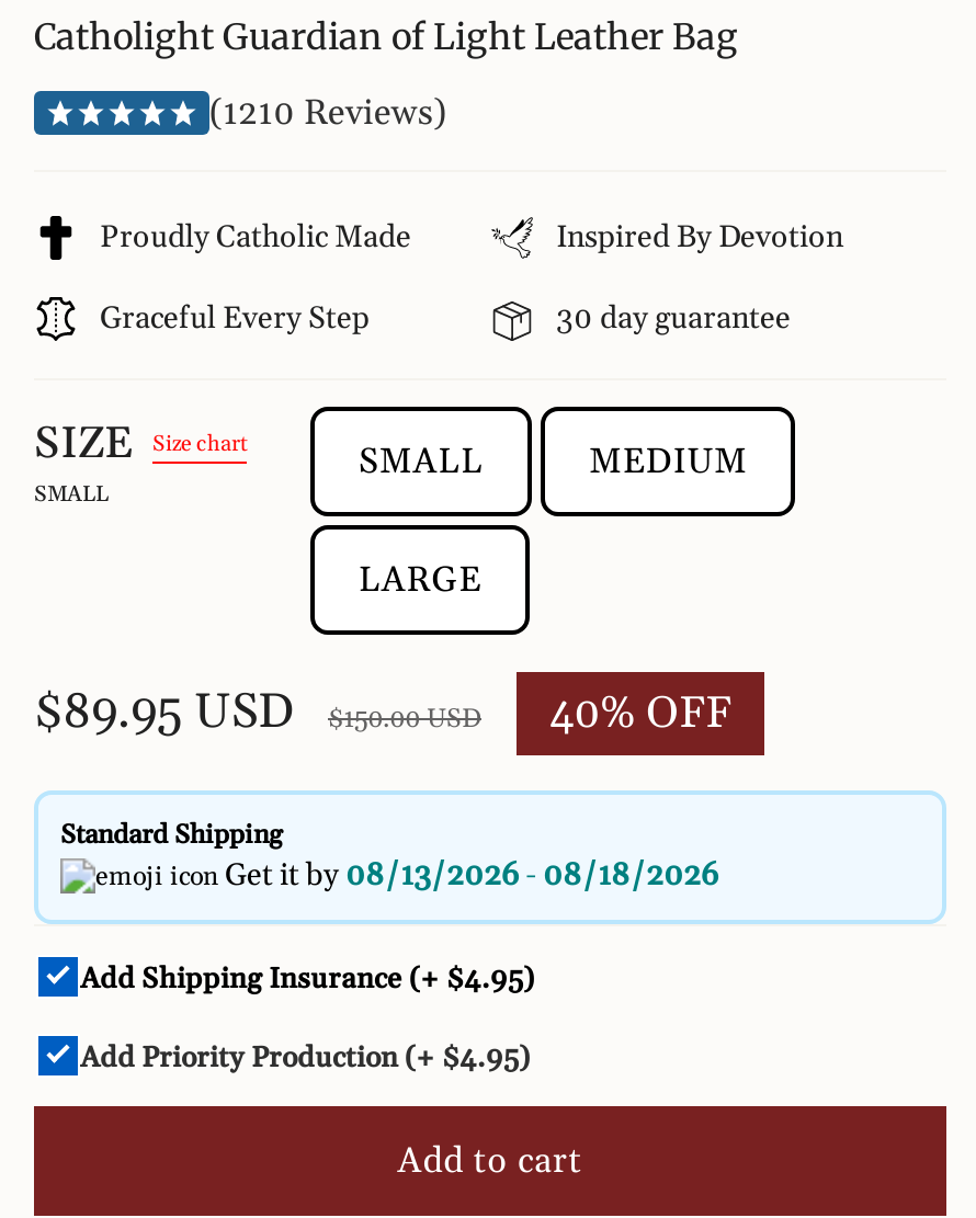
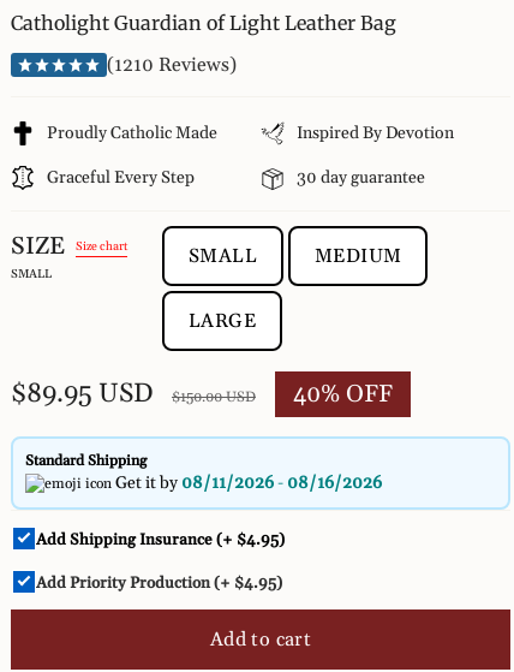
[218,856,718,896] Get it by 08/13/2026 - 08/18/2026 -> [112,473,382,494] Get it by 08/11/2026 - 08/16/2026

